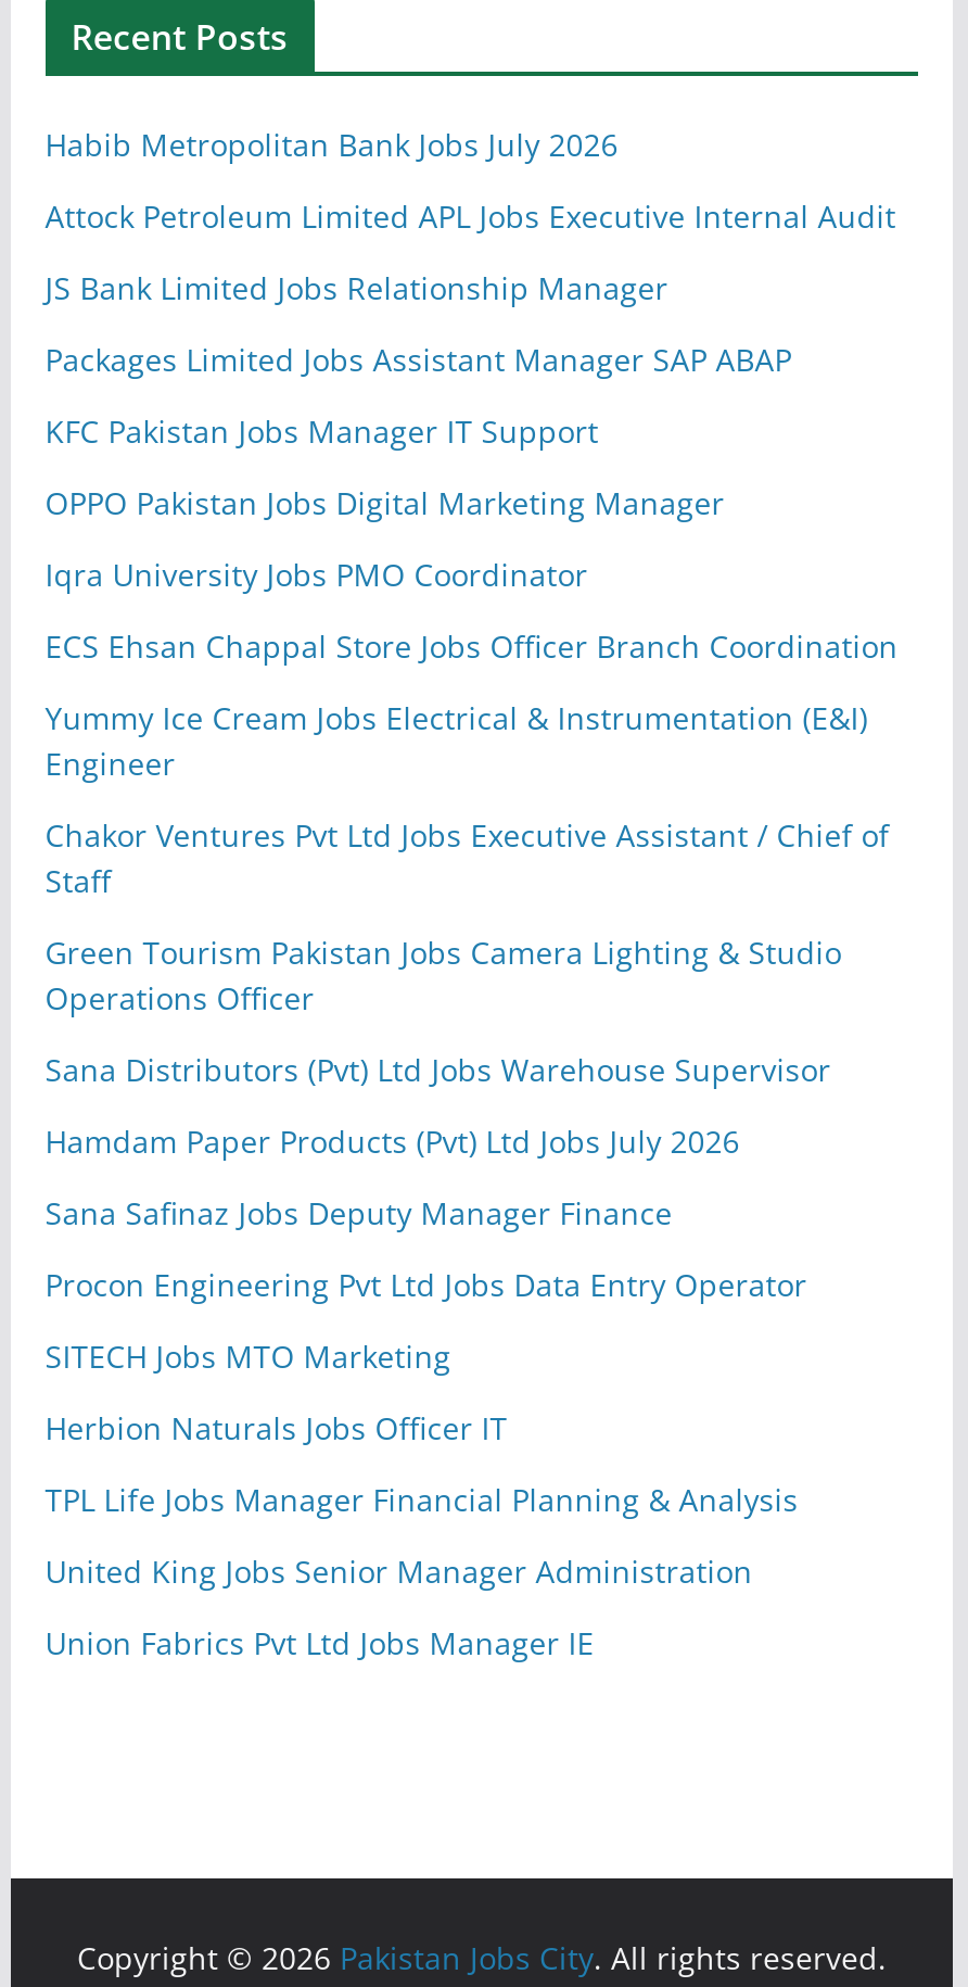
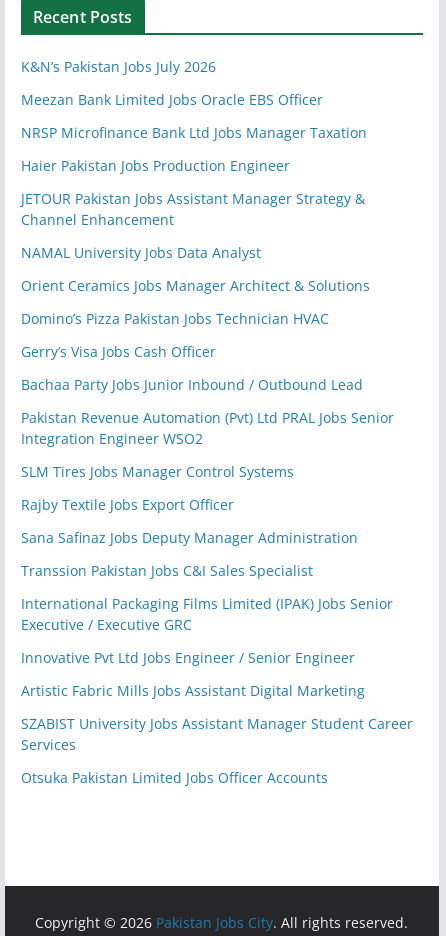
[45,123,618,164] Habib Metropolitan Bank Jobs July 2026 -> [21,57,216,76] K&N’s Pakistan Jobs July 2026
[45,195,896,236] Attock Petroleum Limited APL Jobs Executive Internal Audit -> [21,90,323,109] Meezan Bank Limited Jobs Oracle EBS Officer
[45,266,668,307] JS Bank Limited Jobs Relationship Manager -> [21,123,367,142] NRSP Microfinance Bank Ltd Jobs Manager Taxation
[45,338,792,379] Packages Limited Jobs Assistant Manager SAP ABAP -> [21,156,290,175] Haier Pakistan Jobs Production Engineer
[45,410,598,451] KFC Pakistan Jobs Manager IT Support -> [21,189,365,229] JETOUR Pakistan Jobs Assistant Manager Strategy & | Channel Enhancement
[45,481,724,522] OPPO Pakistan Jobs Digital Marketing Manager -> [21,243,261,262] NAMAL University Jobs Data Analyst
[45,553,588,594] Iqra University Jobs PMO Coordinator -> [21,276,370,295] Orient Ceramics Jobs Manager Architect & Solutions
[45,625,898,666] ECS Ehsan Chappal Store Jobs Officer Branch Coordination -> [21,309,329,328] Domino’s Pizza Pakistan Jobs Technician HVAC
[45,696,868,783] Yummy Ice Cream Jobs Electrical & Instrumentation (E&I) | Engineer -> [21,342,216,361] Gerry’s Visa Jobs Cash Officer
[45,813,889,900] Chakor Ventures Pvt Ltd Jobs Executive Assistant / Chief of | Staff -> [21,375,363,394] Bachaa Party Jobs Junior Inbound / Outbound Lead
[45,931,841,1018] Green Tourism Pakistan Jobs Camera Lighting & Studio | Operations Officer -> [21,408,394,448] Pakistan Revenue Automation (Pvt) Ltd PRAL Jobs Senior | Integration Engineer WSO2
[45,1048,831,1089] Sana Distributors (Pvt) Ltd Jobs Warehouse Supervisor -> [21,462,294,481] SLM Tires Jobs Manager Control Systems
[45,1120,739,1161] Hamdam Paper Products (Pvt) Ltd Jobs July 2026 -> [21,495,234,514] Rajby Textile Jobs Export Officer
[45,1191,672,1233] Sana Safinaz Jobs Deputy Manager Finance -> [21,528,358,547] Sana Safinaz Jobs Deputy Manager Administration
[45,1263,807,1304] Procon Engineering Pvt Ltd Jobs Data Entry Operator -> [21,561,313,580] Transsion Pakistan Jobs C&I Sales Specialist
[45,1335,451,1376] SITECH Jobs MTO Marketing -> [21,594,393,634] International Packaging Films Limited (IPAK) Jobs Senior | Executive / Executive GRC
[45,1406,507,1448] Herbion Naturals Jobs Officer IT -> [21,648,355,667] Innovative Pvt Ltd Jobs Engineer / Senior Engineer
[45,1478,798,1519] TPL Life Jobs Manager Financial Planning & Analysis -> [21,681,365,700] Artistic Fabric Mills Jobs Assistant Digital Marketing
[45,1550,752,1591] United King Jobs Senior Manager Administration -> [21,714,413,754] SZABIST University Jobs Assistant Manager Student Career | Services
[45,1621,594,1663] Union Fabrics Pvt Ltd Jobs Manager IE -> [21,768,328,787] Otsuka Pakistan Limited Jobs Officer Accounts

